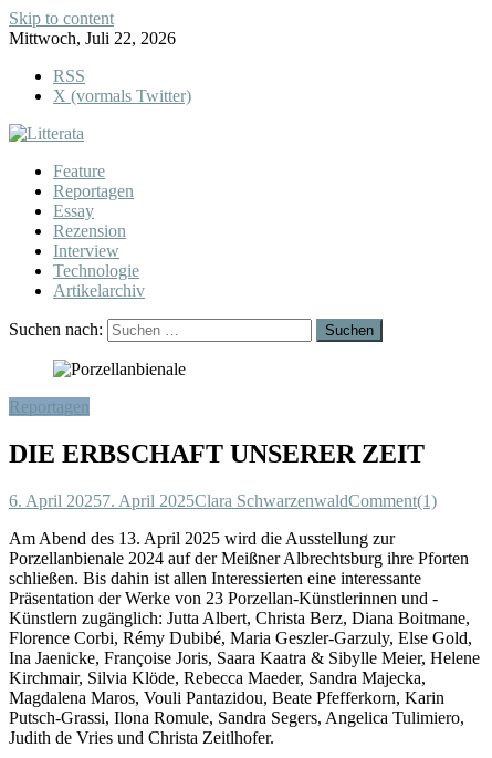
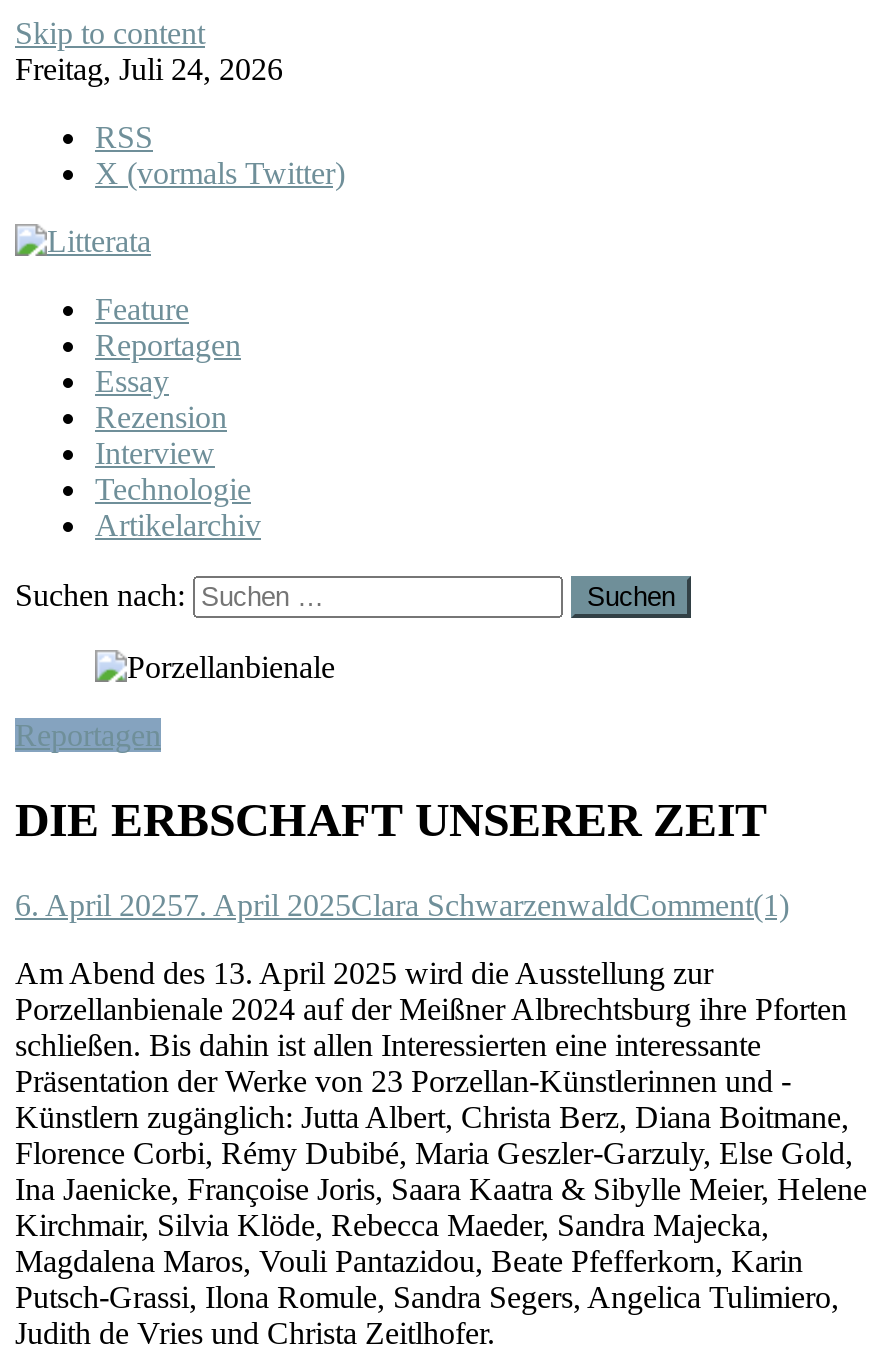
[9,29,176,48] Mittwoch, Juli 22, 2026 -> [15,52,283,86] Freitag, Juli 24, 2026

